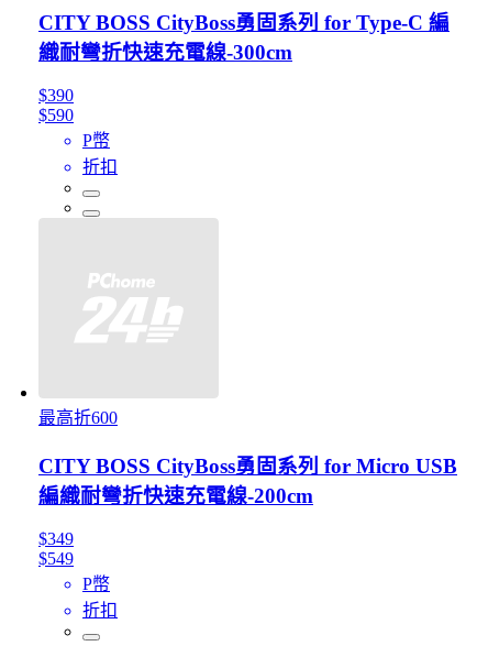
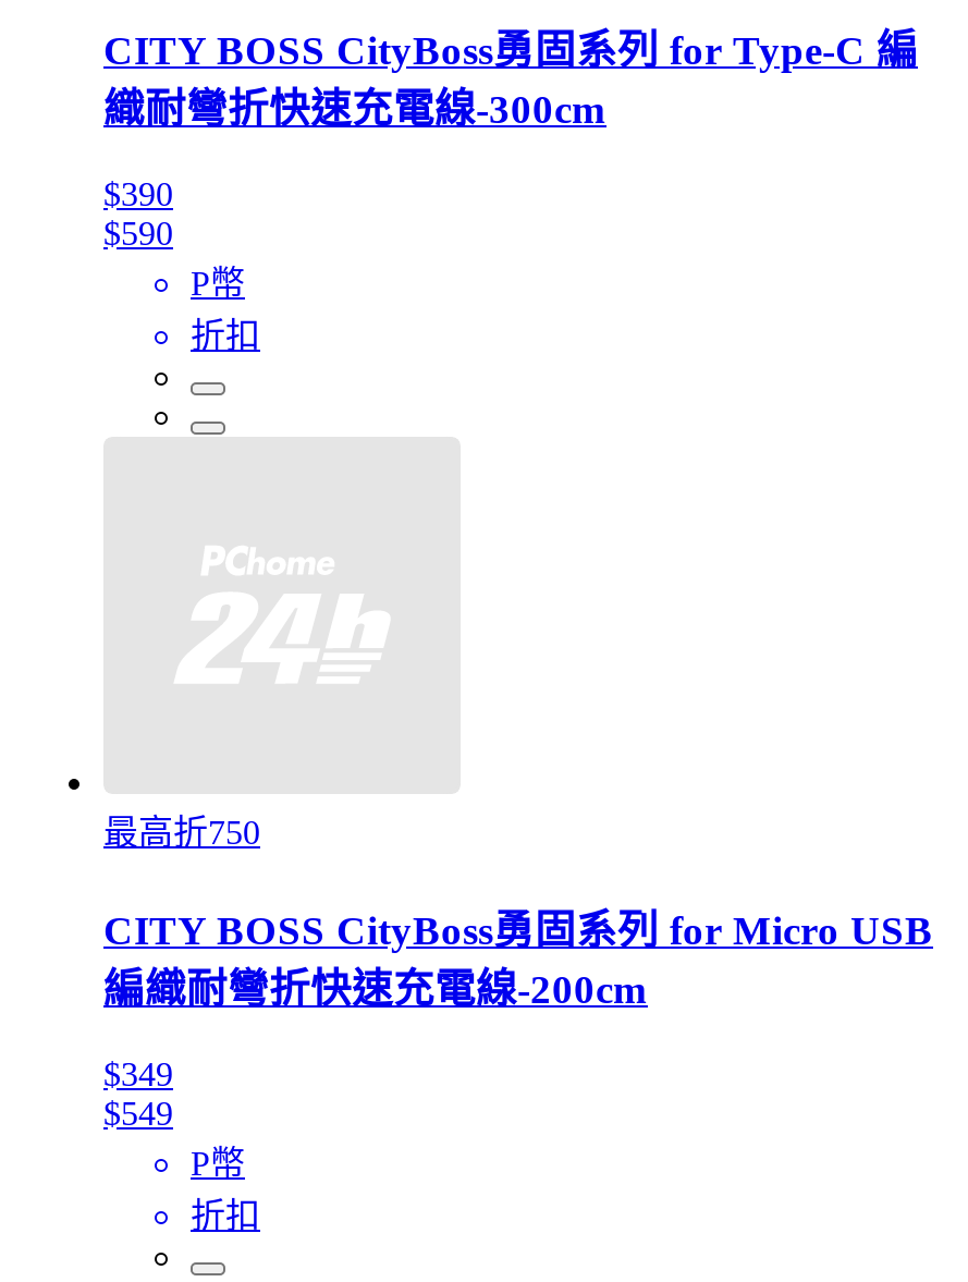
[38,408,118,427] 最高折600 -> [103,814,260,851] 最高折750

